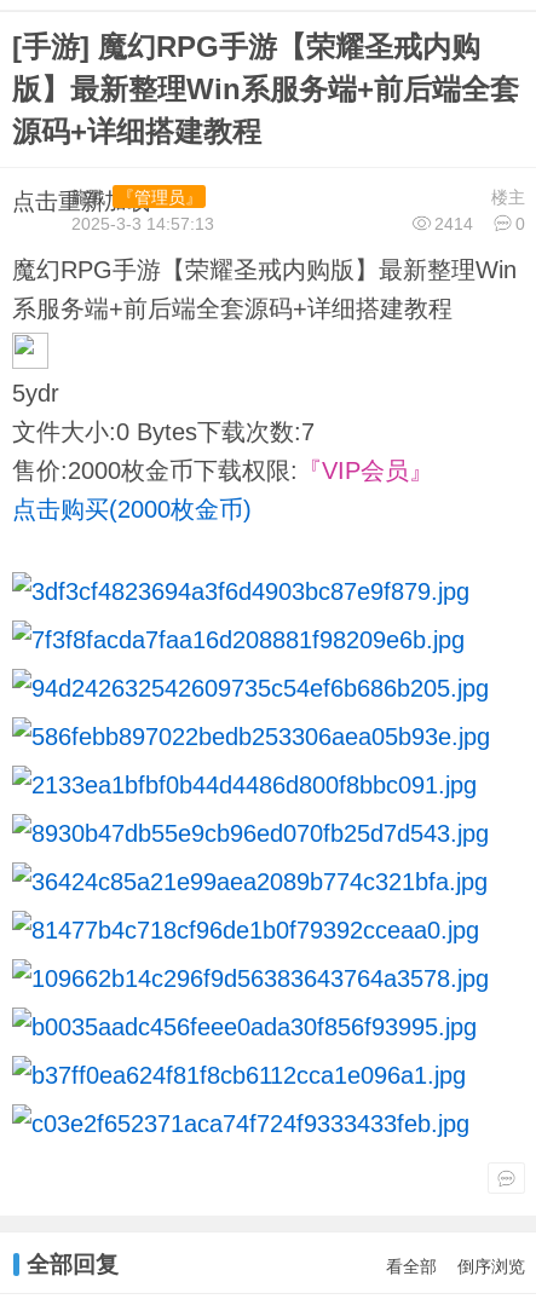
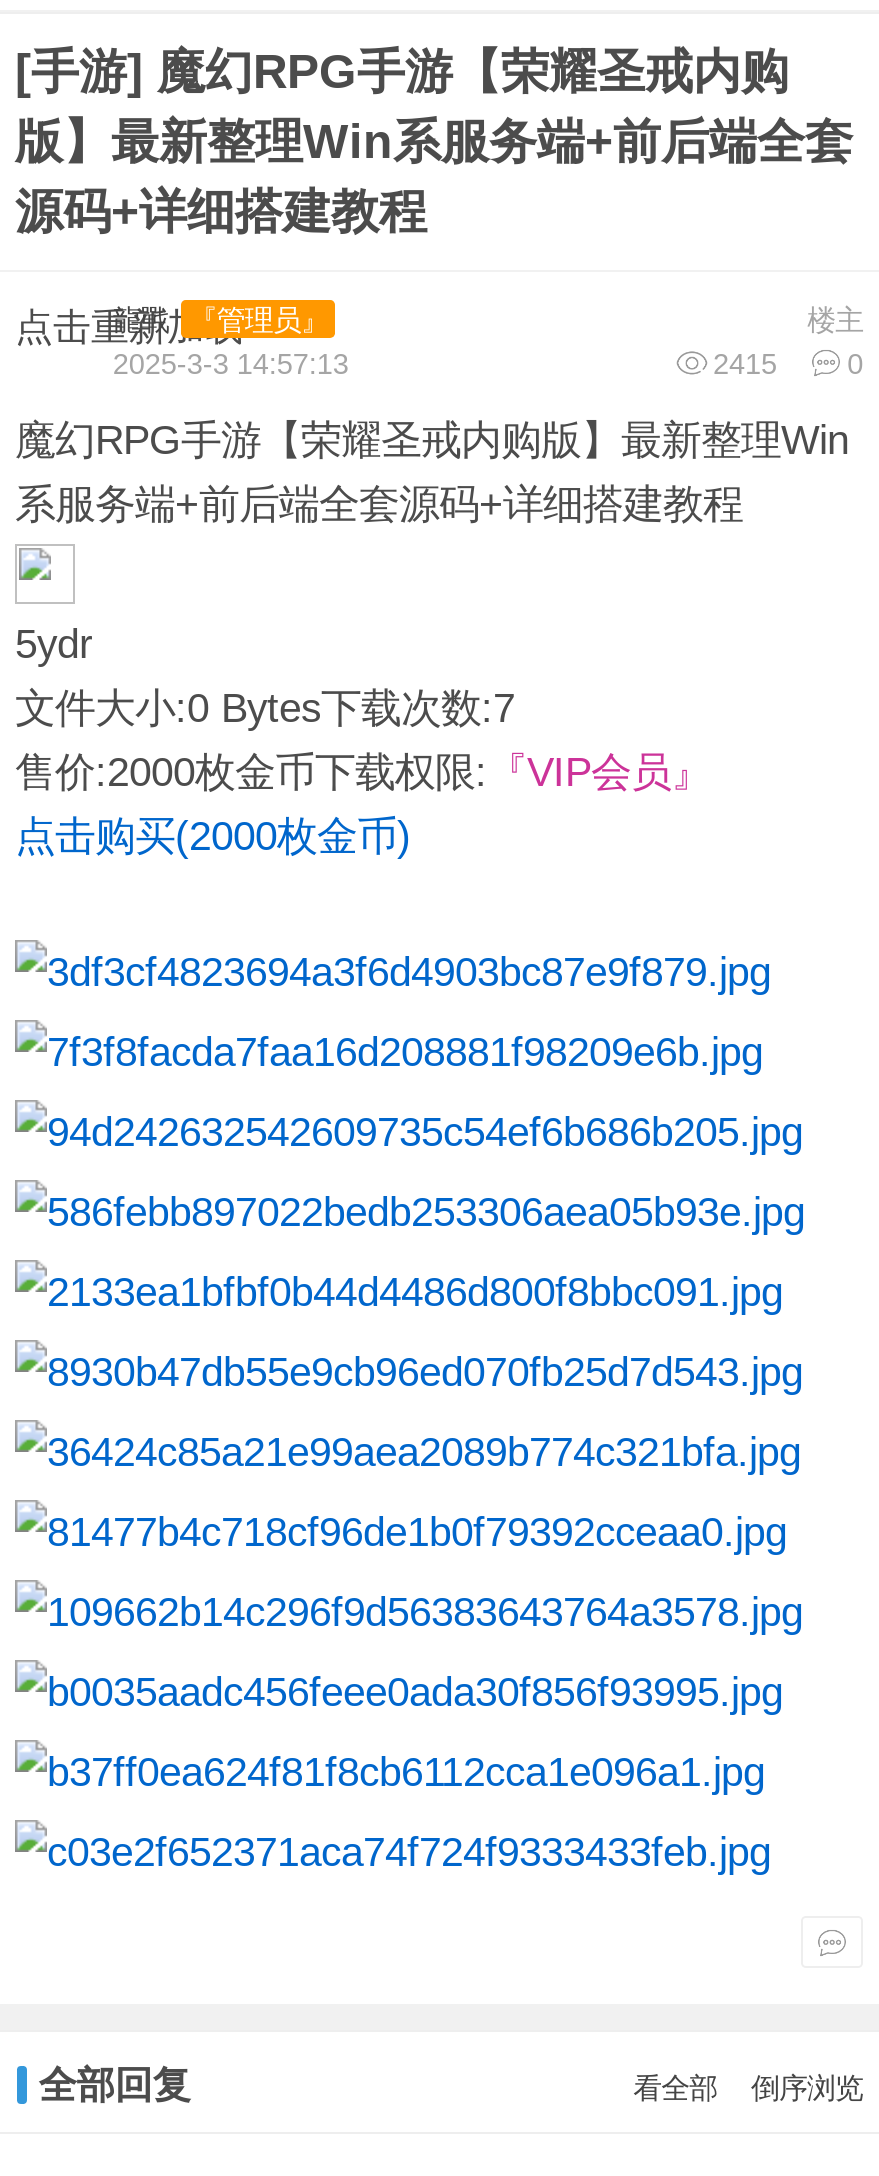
[434,213,525,233] 2414 0 -> [713,347,863,379] 2415 0

